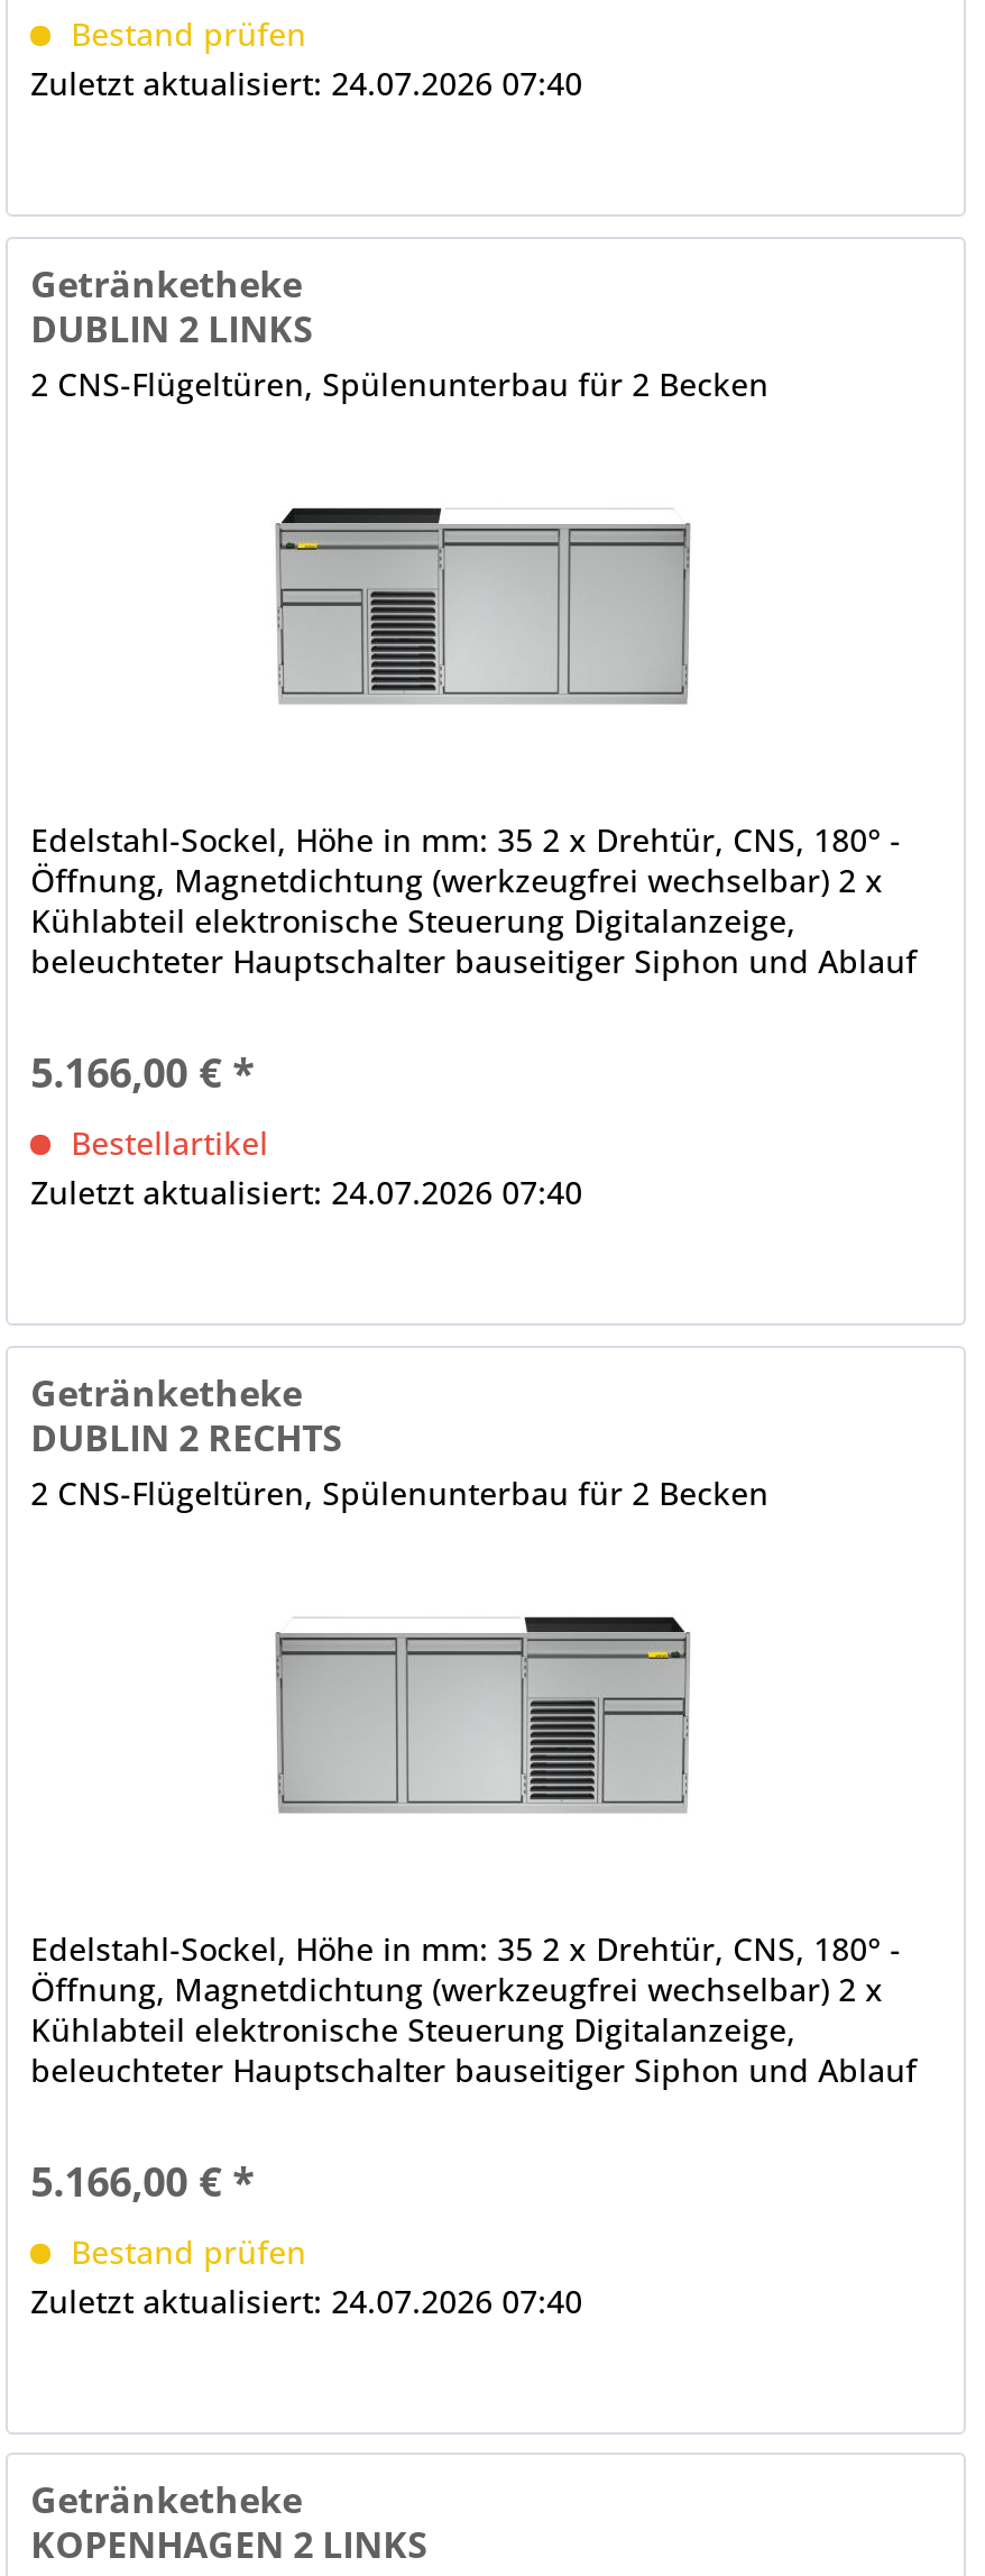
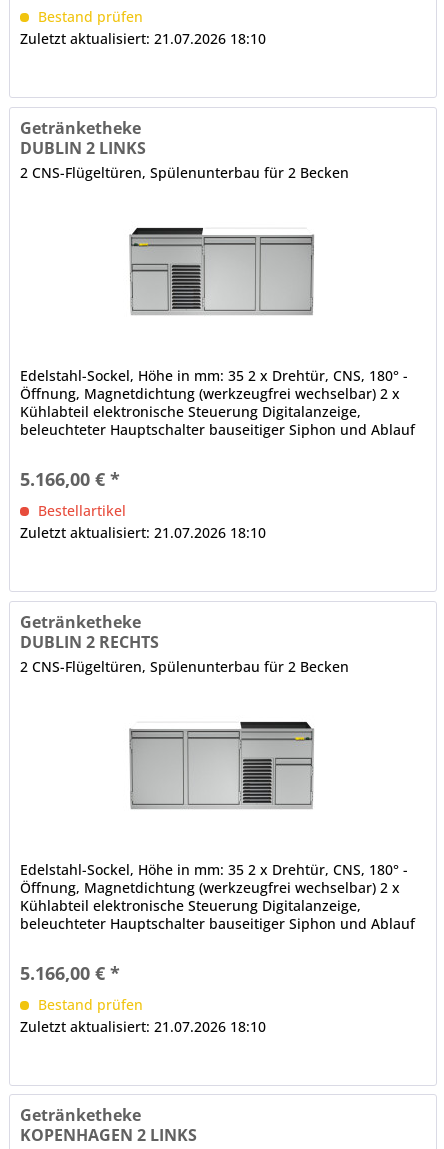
[31,62,583,105] Zuletzt aktualisiert: 24.07.2026 07:40 -> [20,29,266,48] Zuletzt aktualisiert: 21.07.2026 18:10
[31,1170,583,1213] Zuletzt aktualisiert: 24.07.2026 07:40 -> [20,523,266,542] Zuletzt aktualisiert: 21.07.2026 18:10
[31,2279,583,2321] Zuletzt aktualisiert: 24.07.2026 07:40 -> [20,1017,266,1036] Zuletzt aktualisiert: 21.07.2026 18:10

